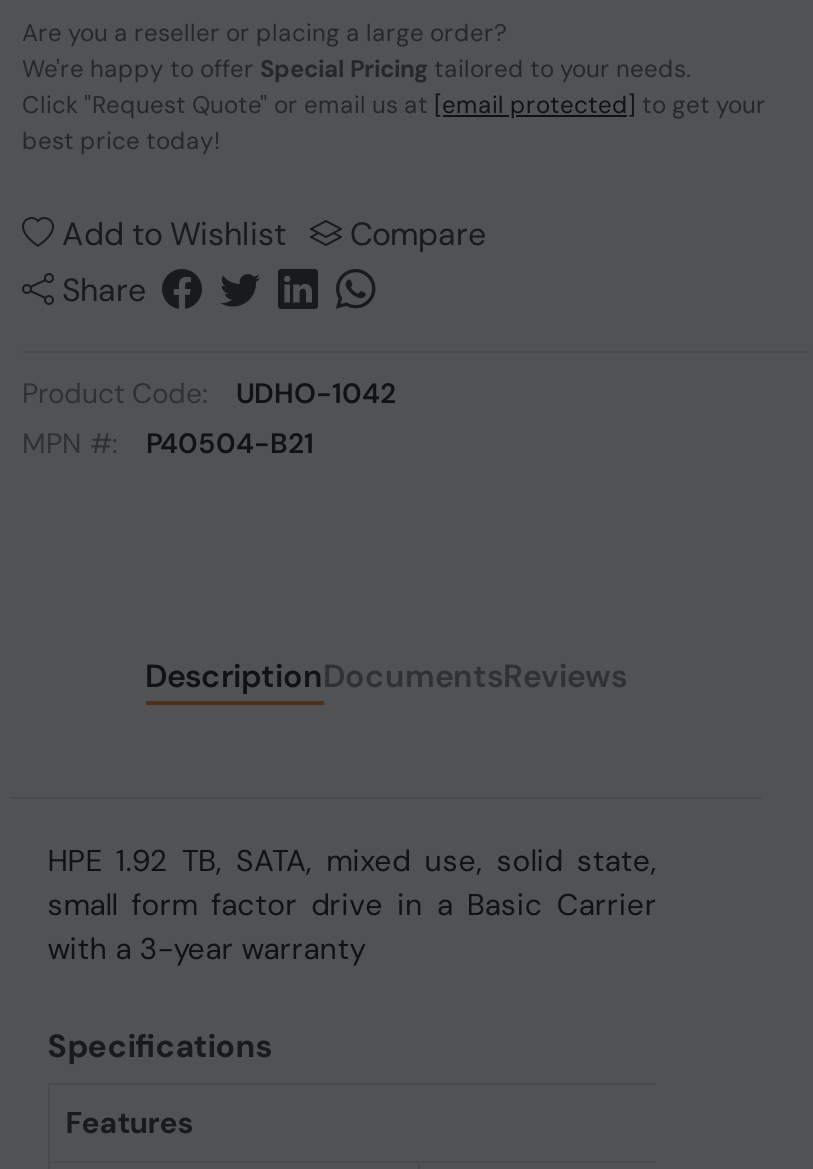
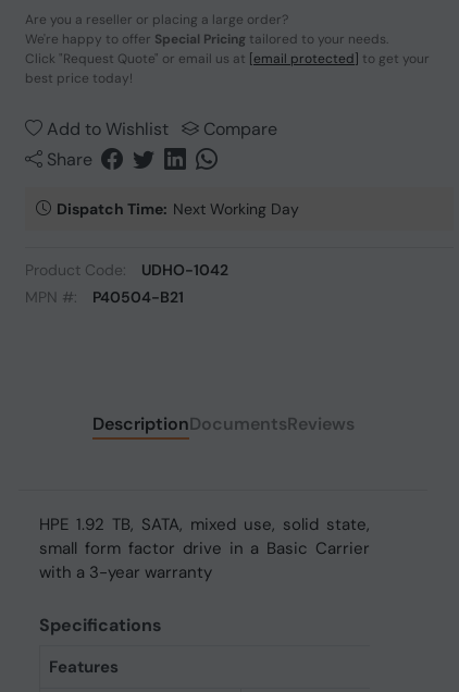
none -> [57,199,299,218] Dispatch Time: Next Working Day

